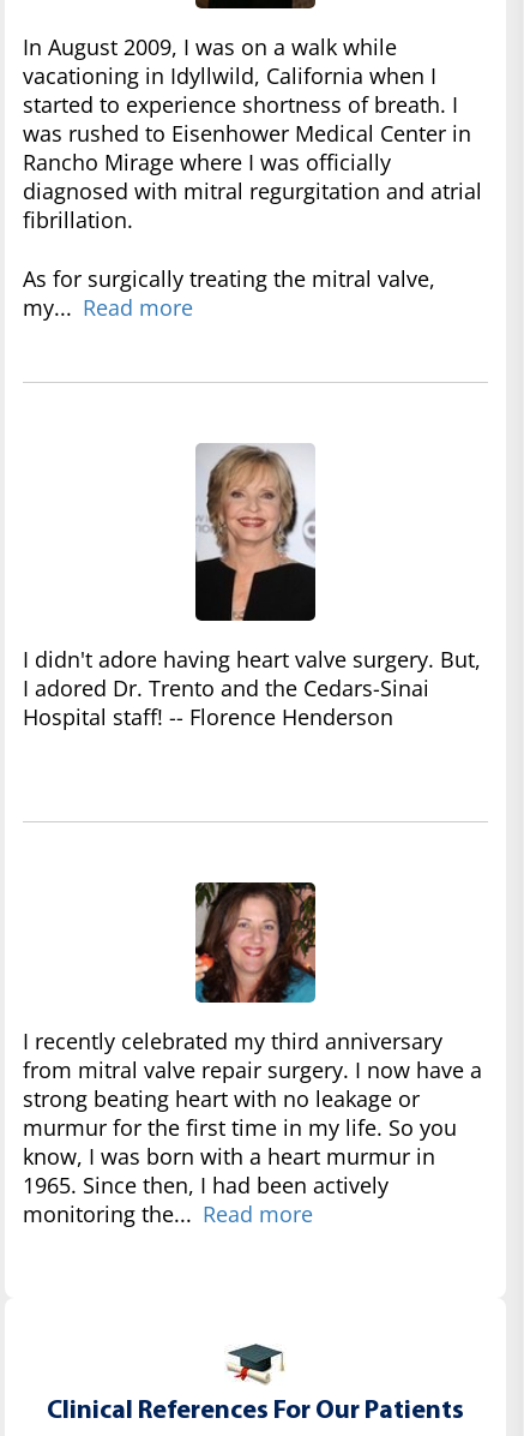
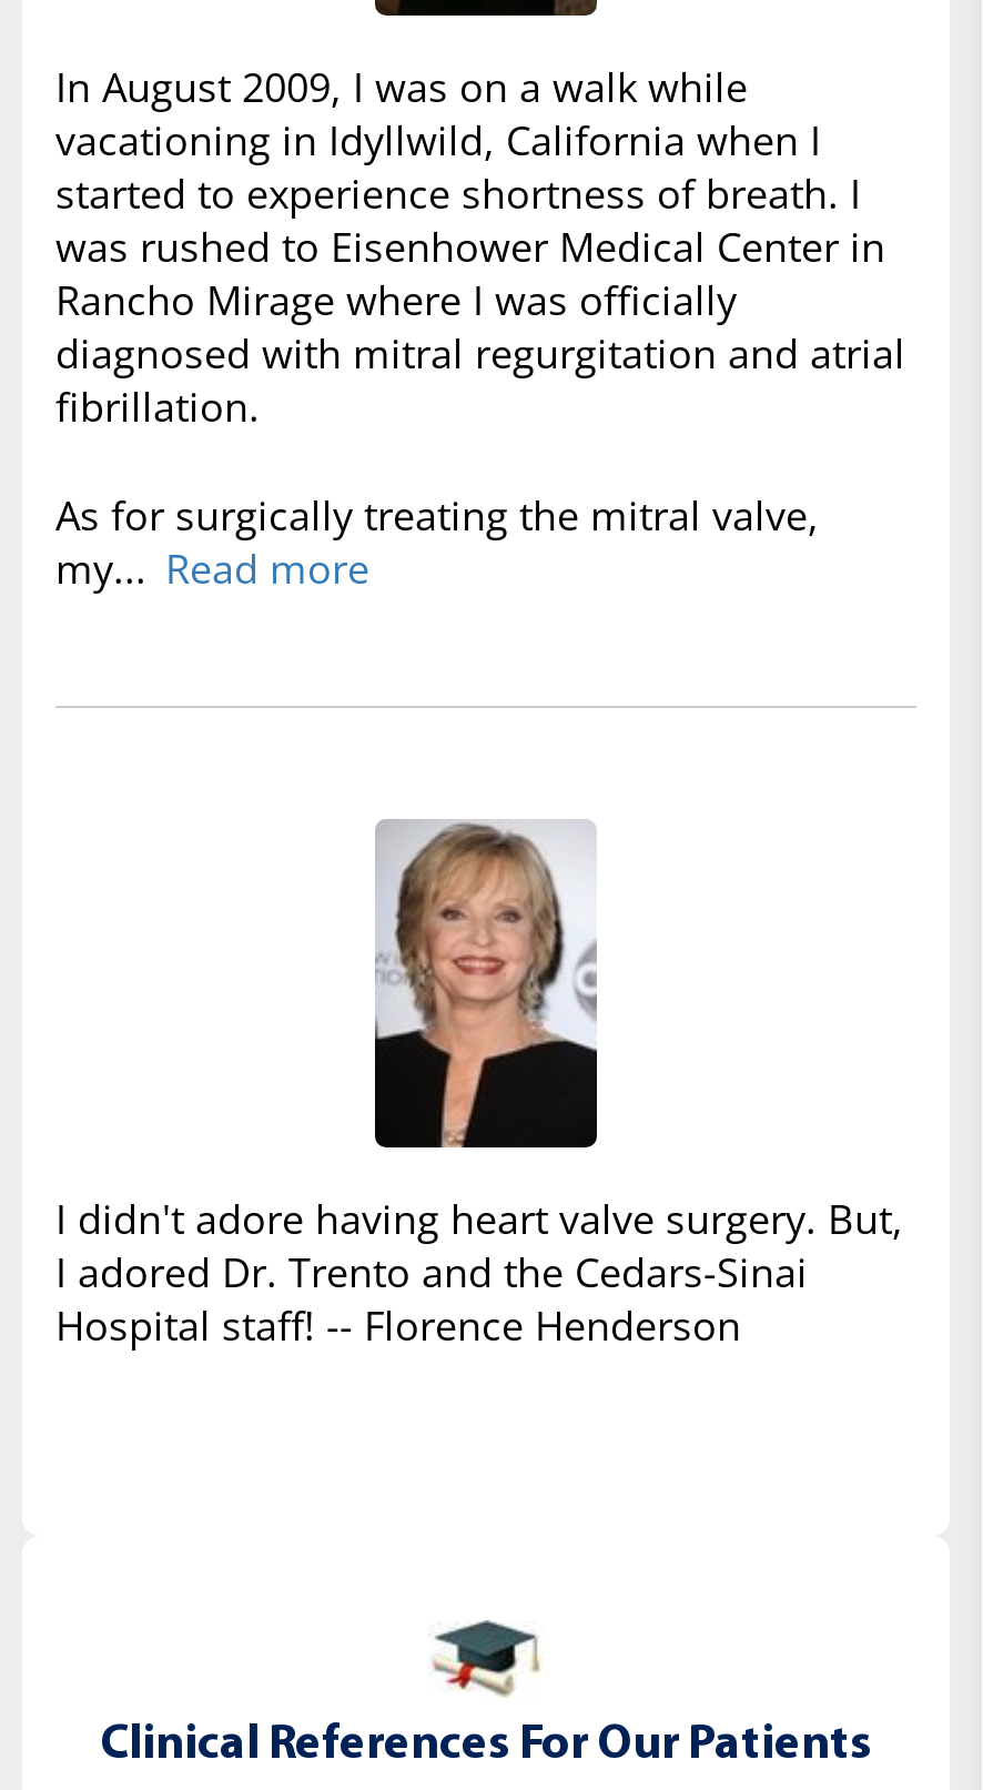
[23,881,482,1228] [image] | I recently celebrated my third anniversary | from mitral valve repair surgery. I now have a | strong beating heart with no leakage or | murmur for the first time in my life. So you | know, I was born with a heart murmur in | 1965. Since then, I had been actively | monitoring the... Read more -> none

